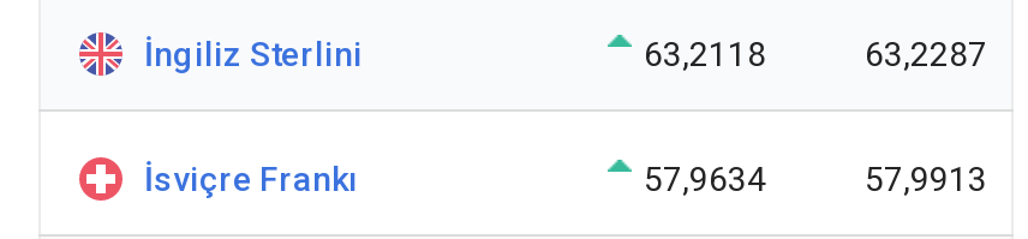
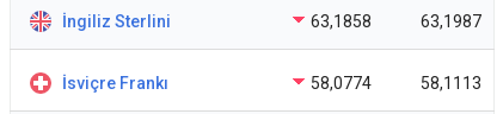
[644,35,766,74] 63,2118 -> [311,12,372,31] 63,1858
[865,35,987,74] 63,2287 -> [421,12,481,31] 63,1987
[644,160,766,199] 57,9634 -> [311,74,372,93] 58,0774
[865,160,987,199] 57,9913 -> [421,74,481,93] 58,1113

